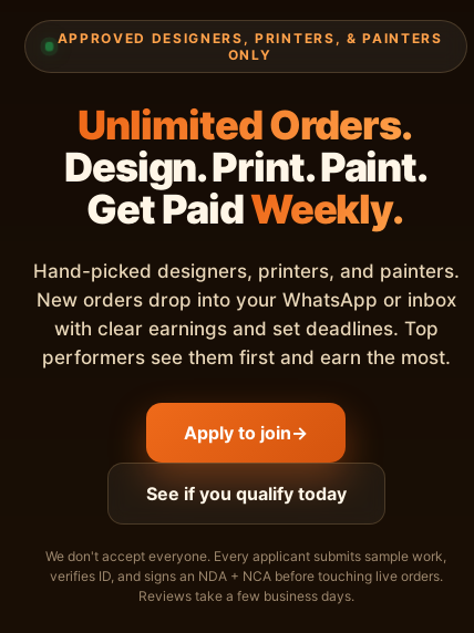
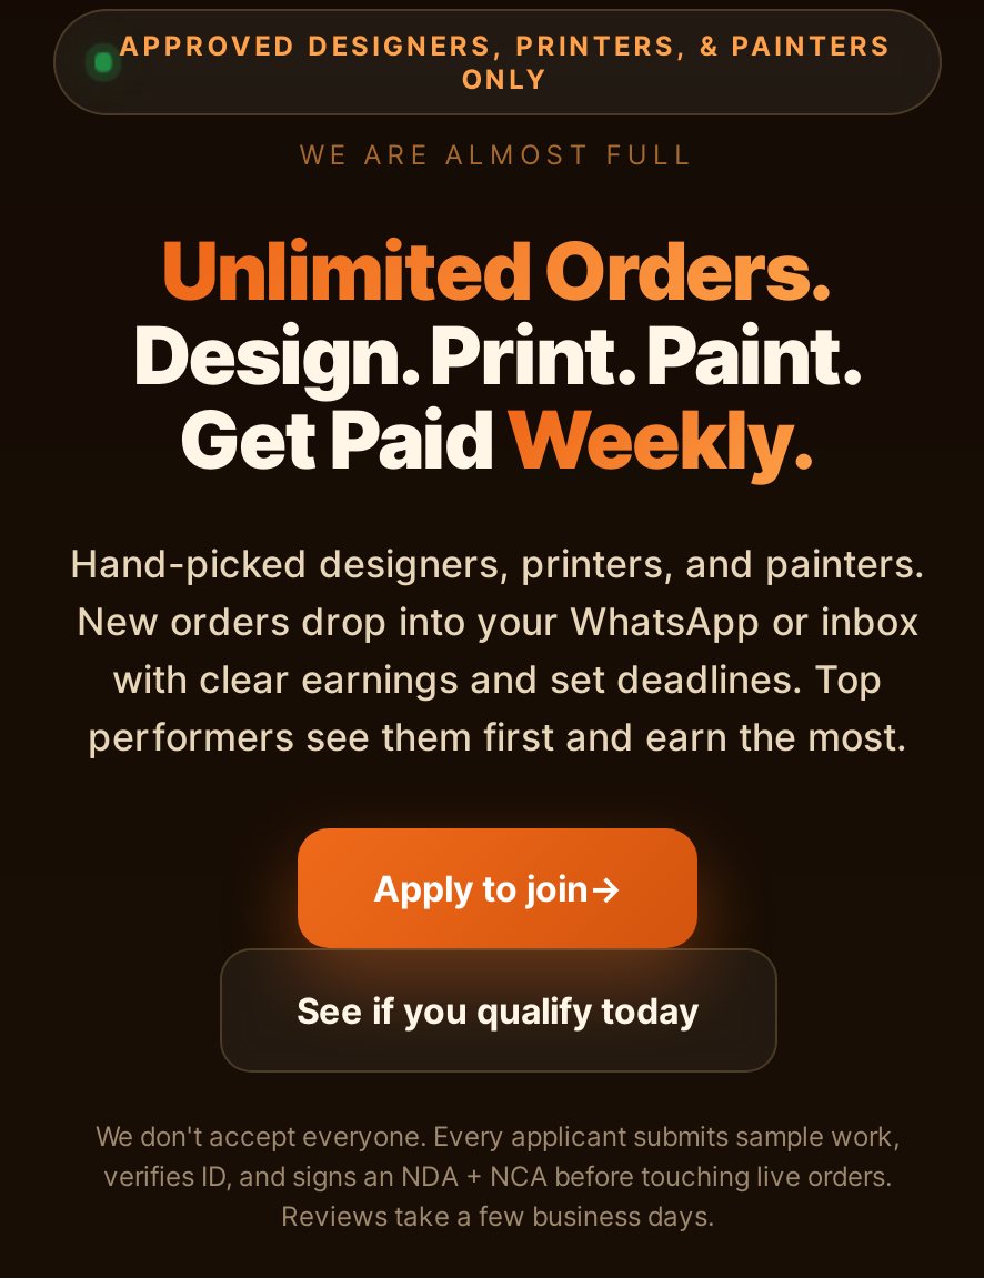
none -> [299,139,696,172] WE ARE ALMOST FULL

